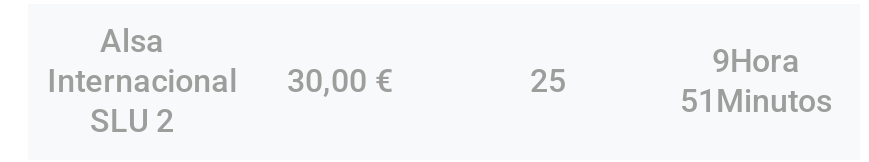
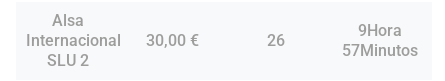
[530,61,566,99] 25 -> [267,31,285,50] 26
[680,81,832,119] 51Minutos -> [342,41,418,60] 57Minutos

